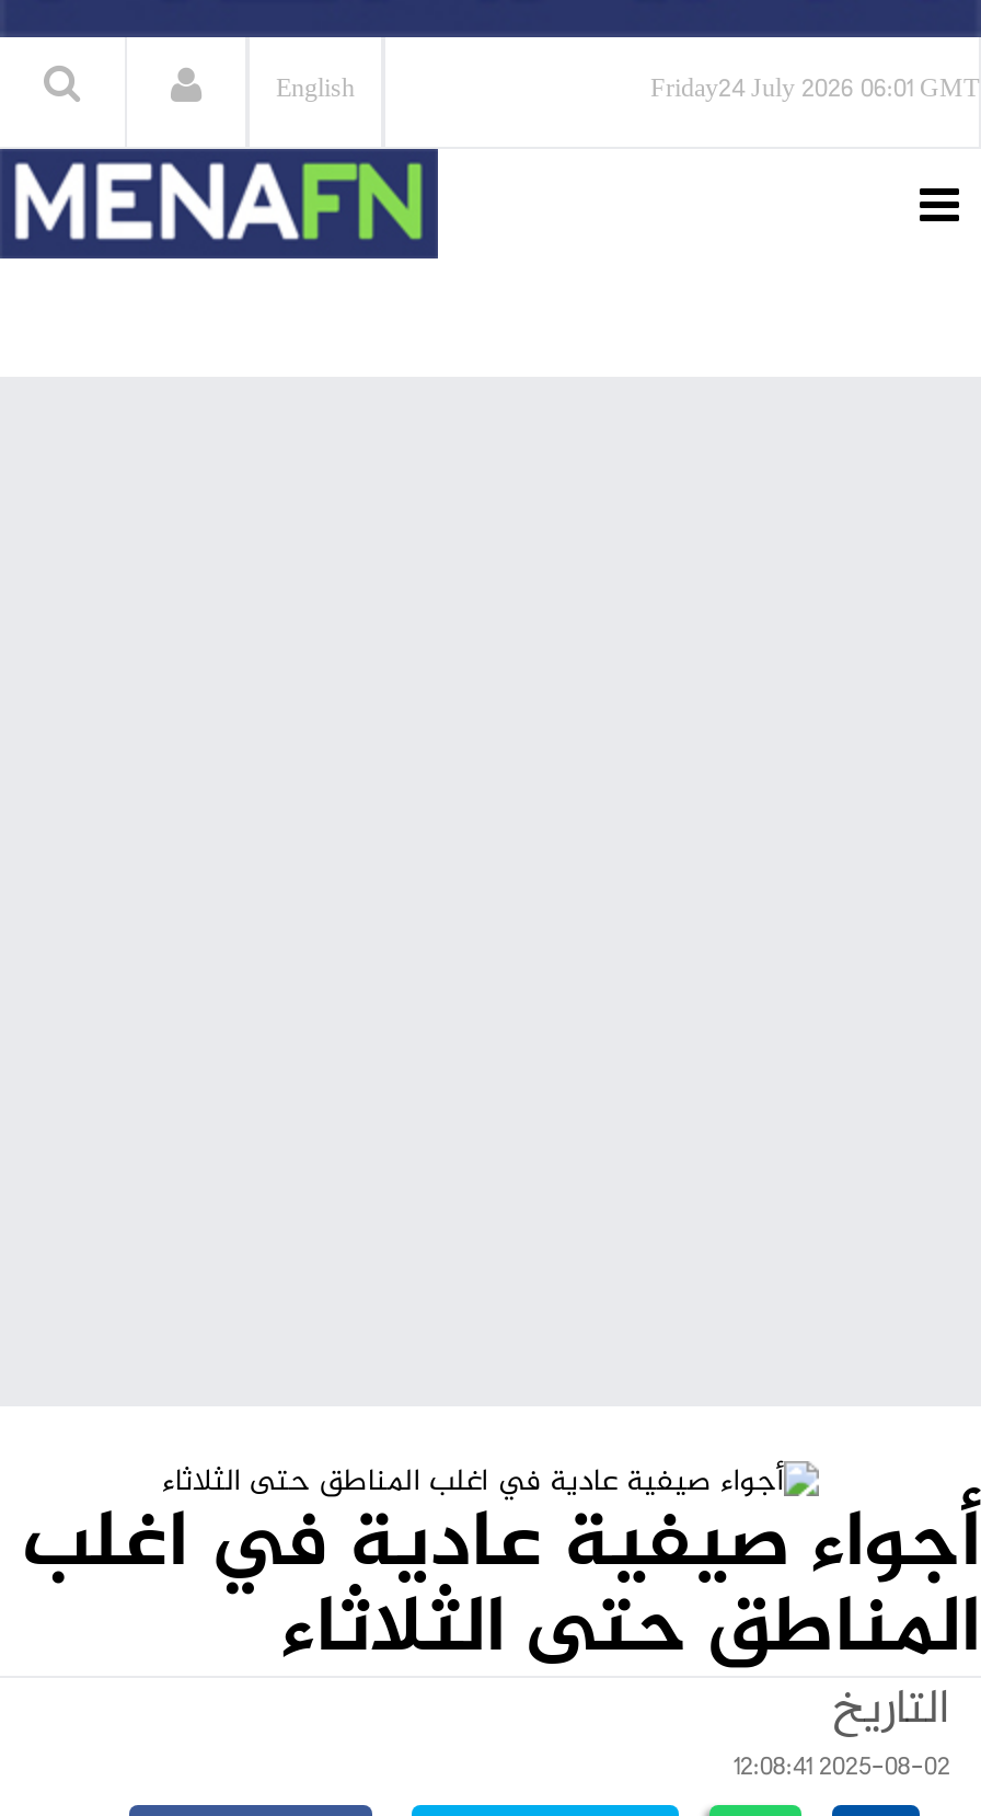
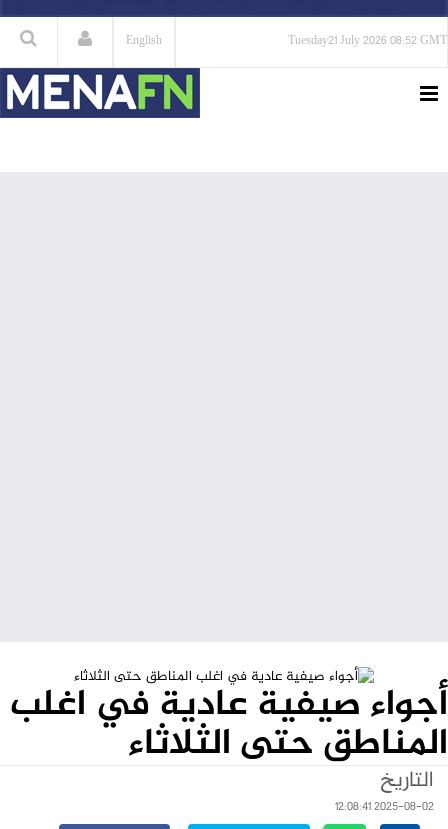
[650,68,979,114] Friday24 July 2026 06:01 GMT -> [288,31,447,52] Tuesday21 July 2026 08:52 GMT

